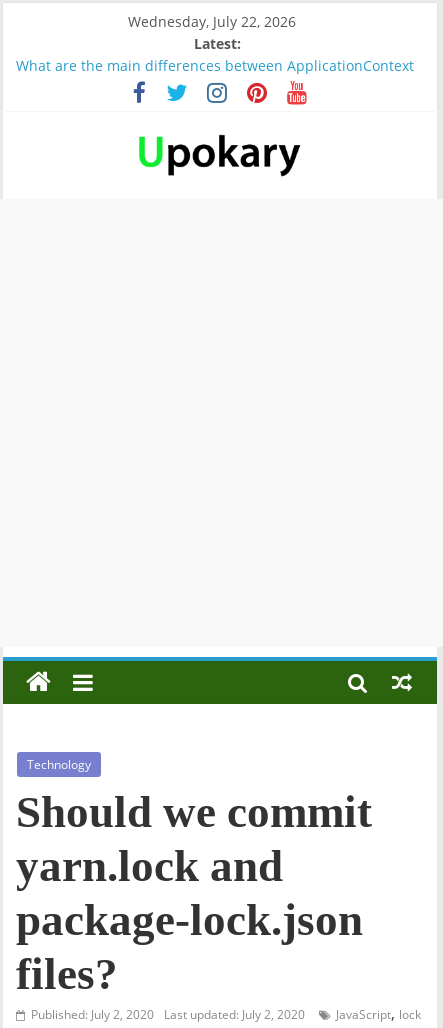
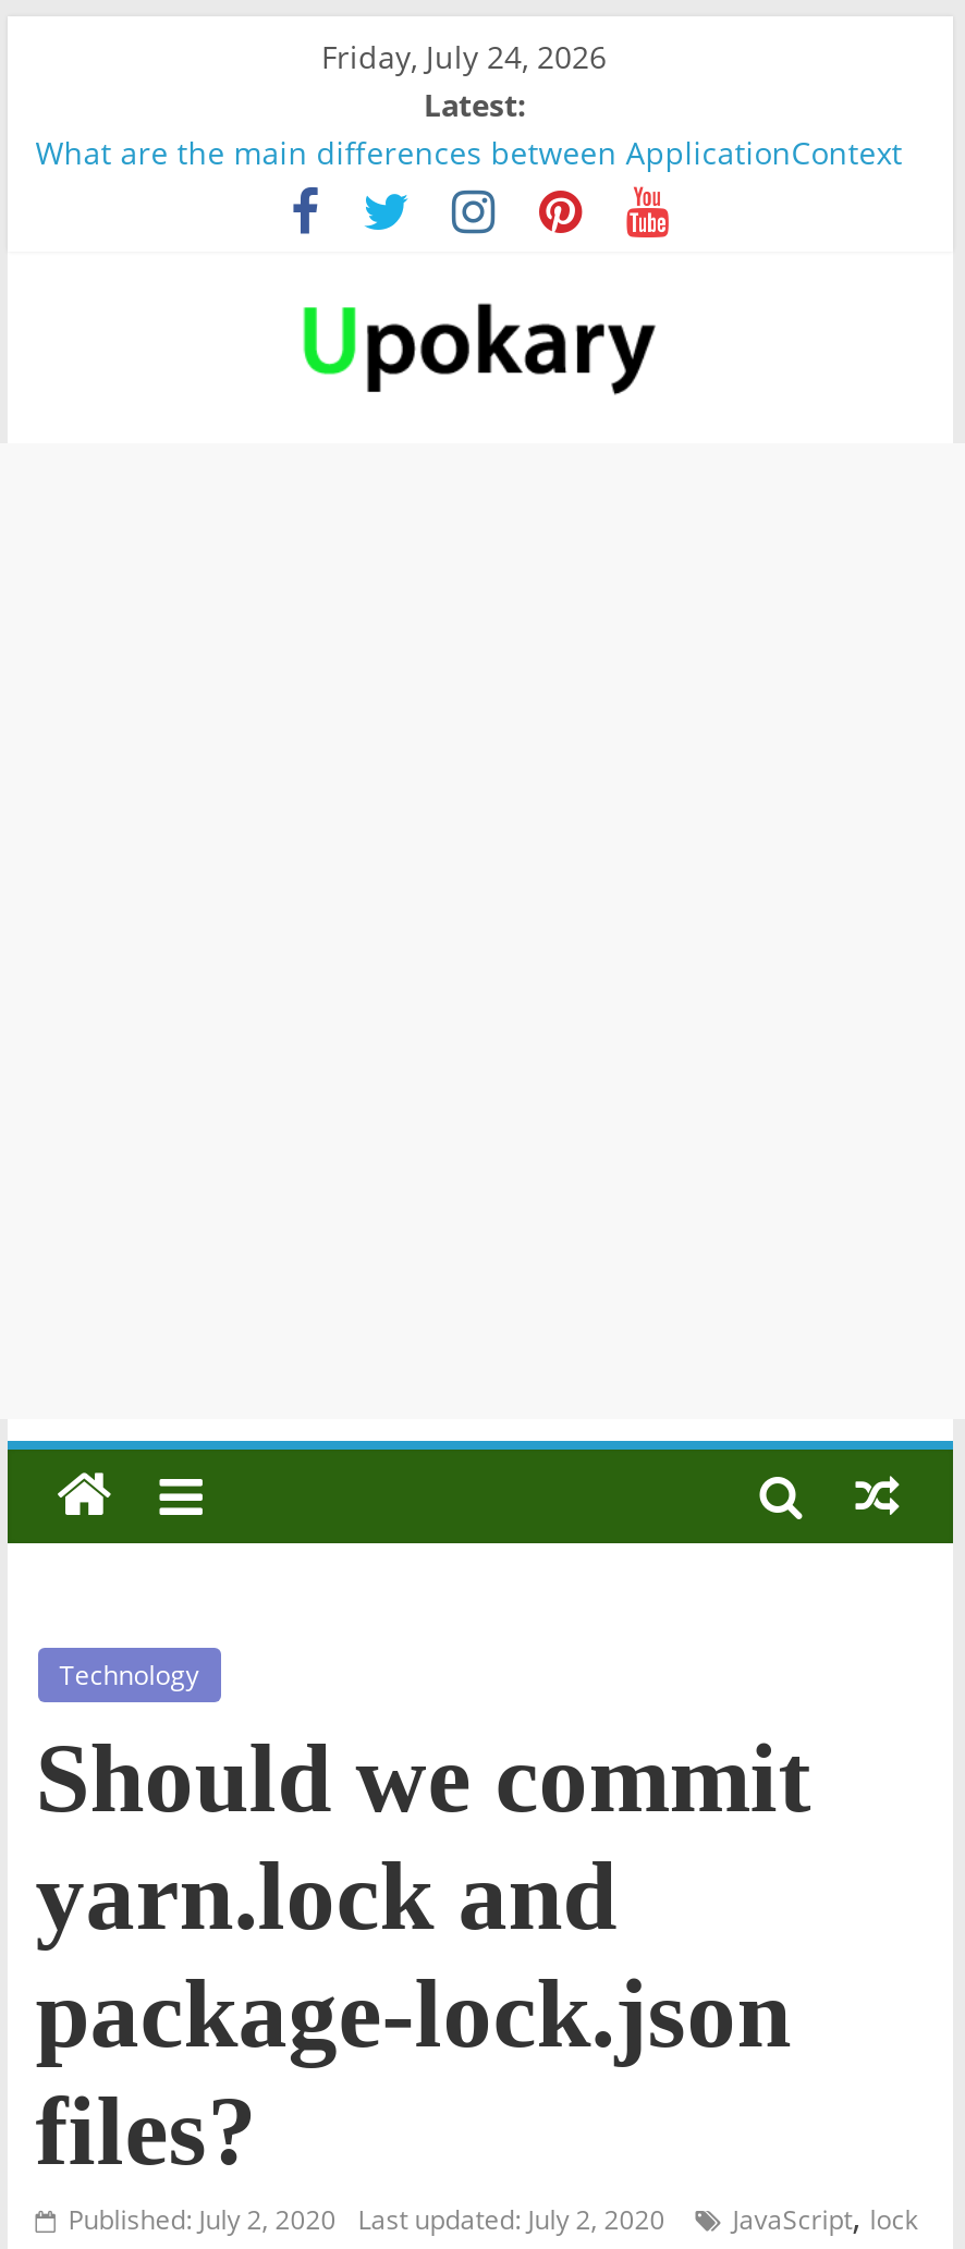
[128,12,296,31] Wednesday, July 22, 2026 -> [321,36,607,77] Friday, July 24, 2026

